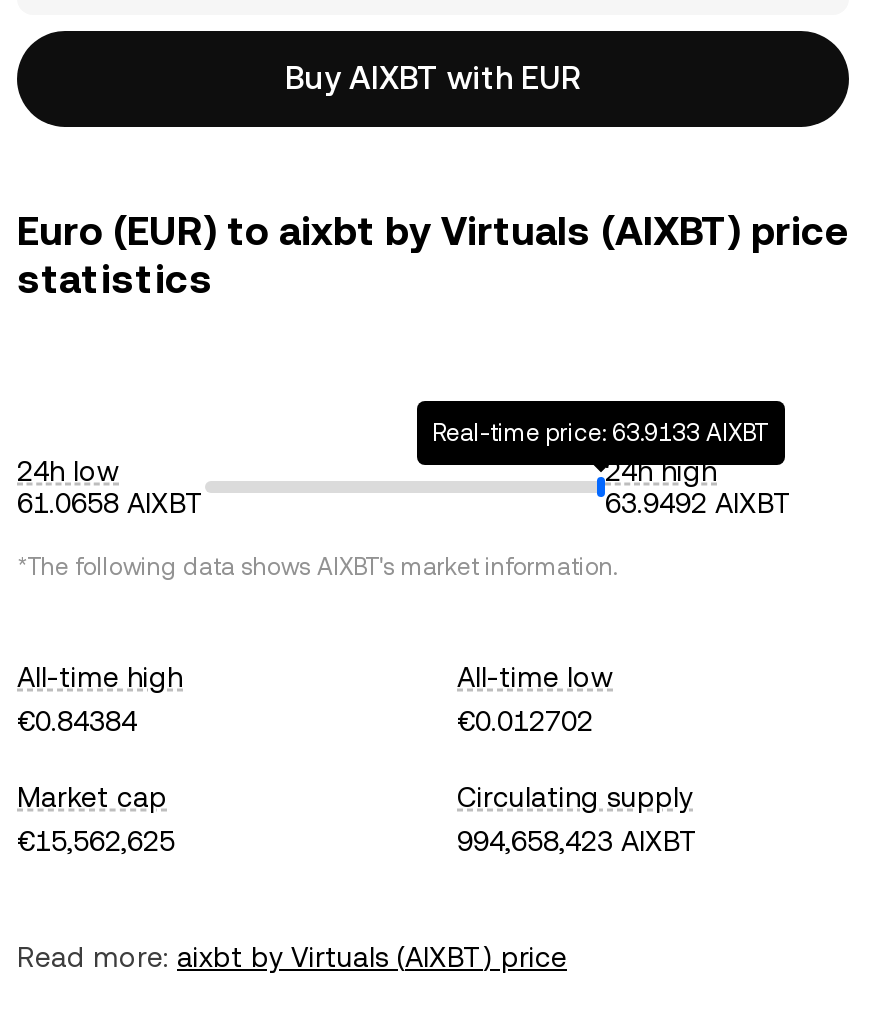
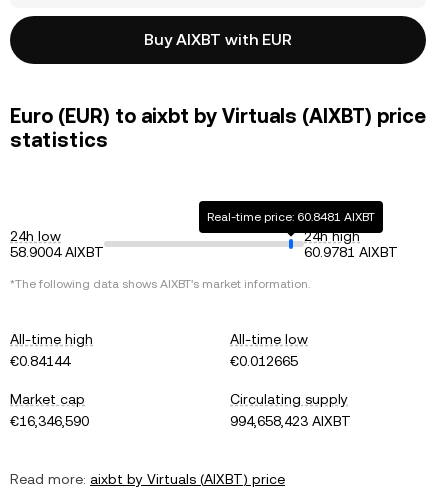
[432,419,768,447] Real-time price: 63.9133 AIXBT -> [207,210,375,224] Real-time price: 60.8481 AIXBT
[17,487,205,519] 61.0658 AIXBT -> [10,244,104,260] 58.9004 AIXBT
[605,487,793,519] 63.9492 AIXBT -> [304,244,398,260] 60.9781 AIXBT
[17,705,137,737] €0.84384 -> [10,353,70,369] €0.84144
[457,705,593,737] €0.012702 -> [230,353,298,369] €0.012665
[17,825,175,857] €15,562,625 -> [10,413,89,429] €16,346,590

